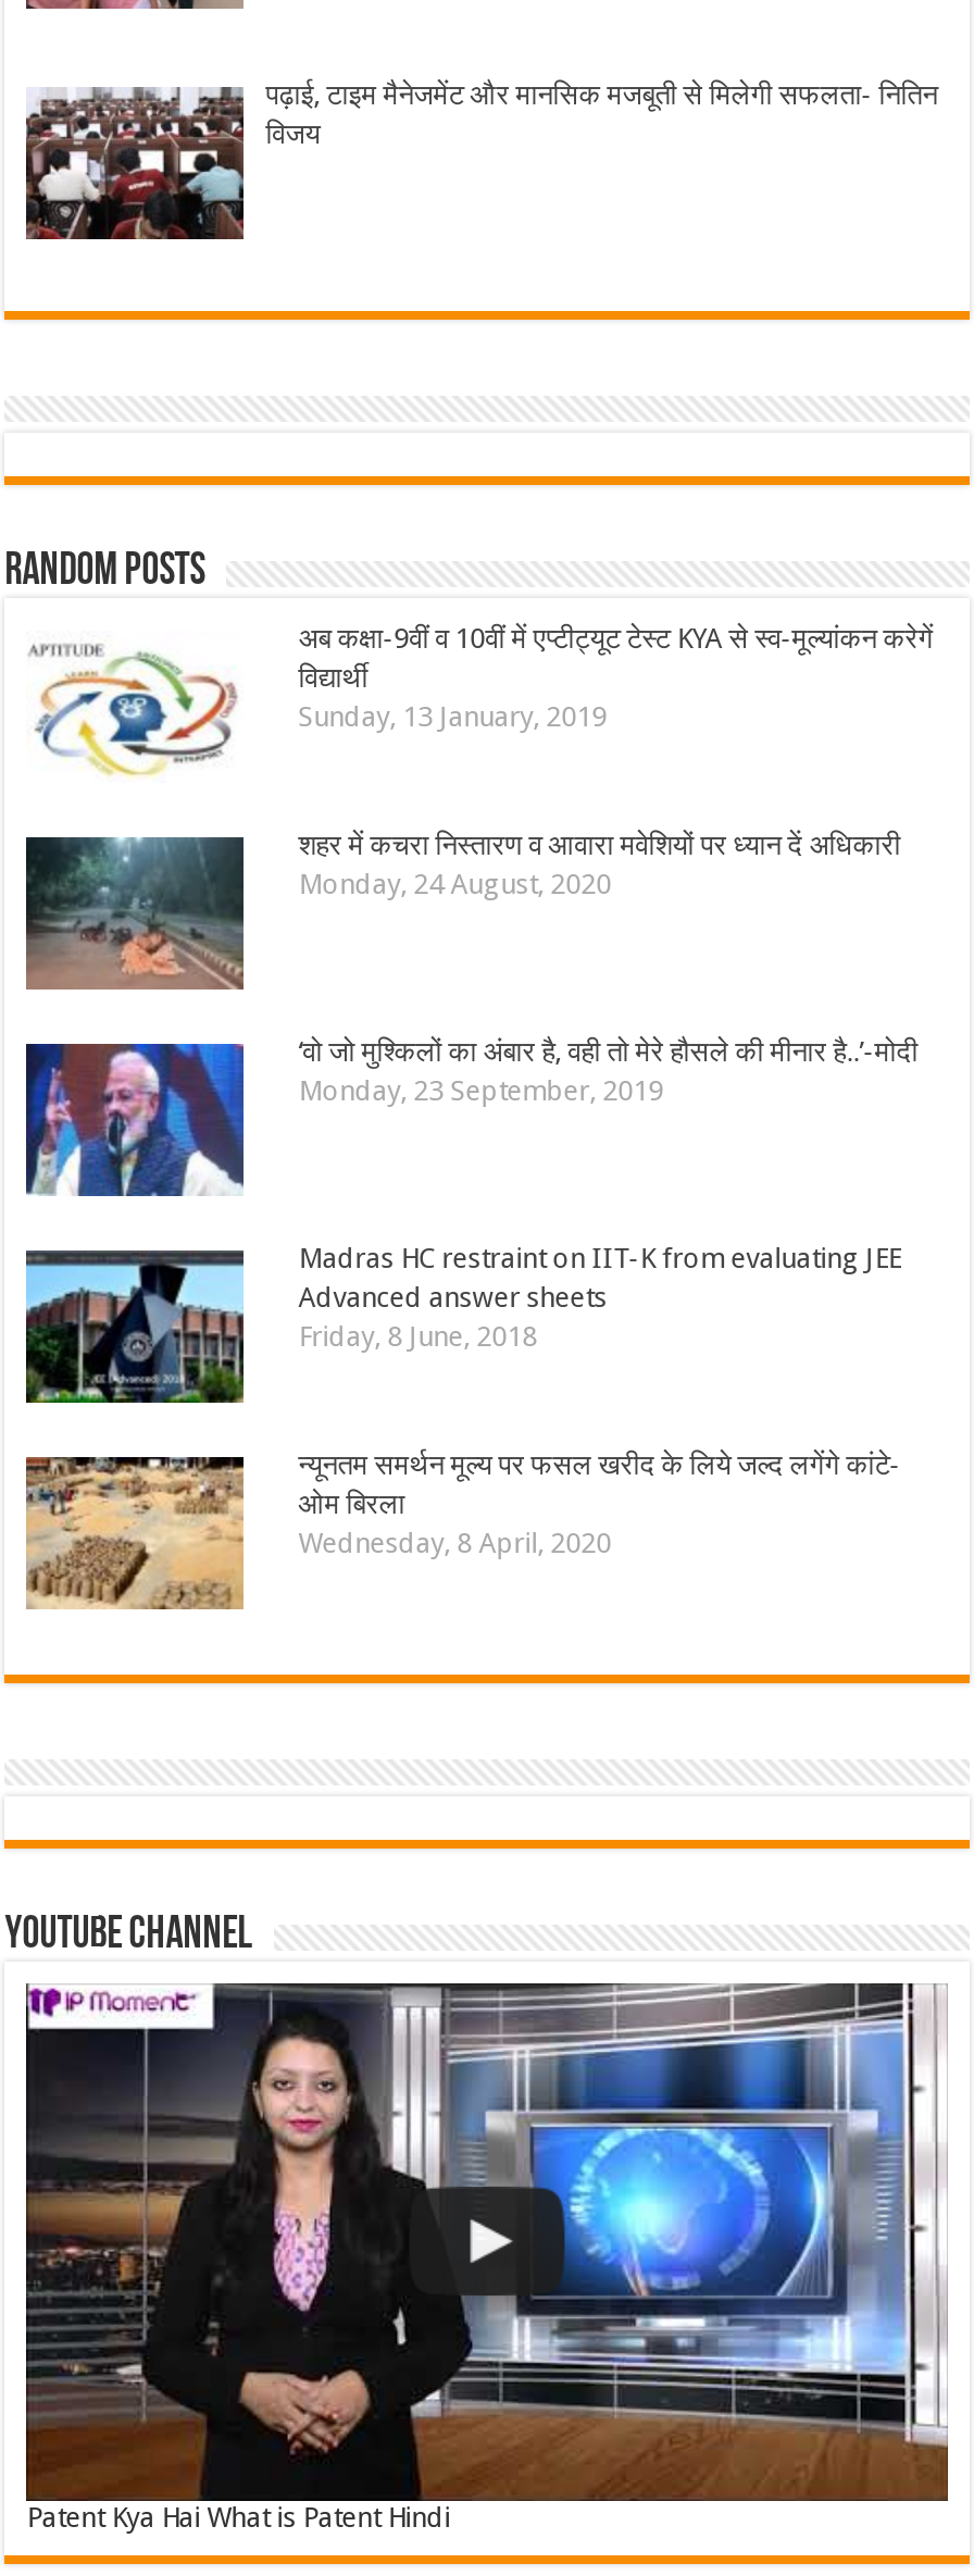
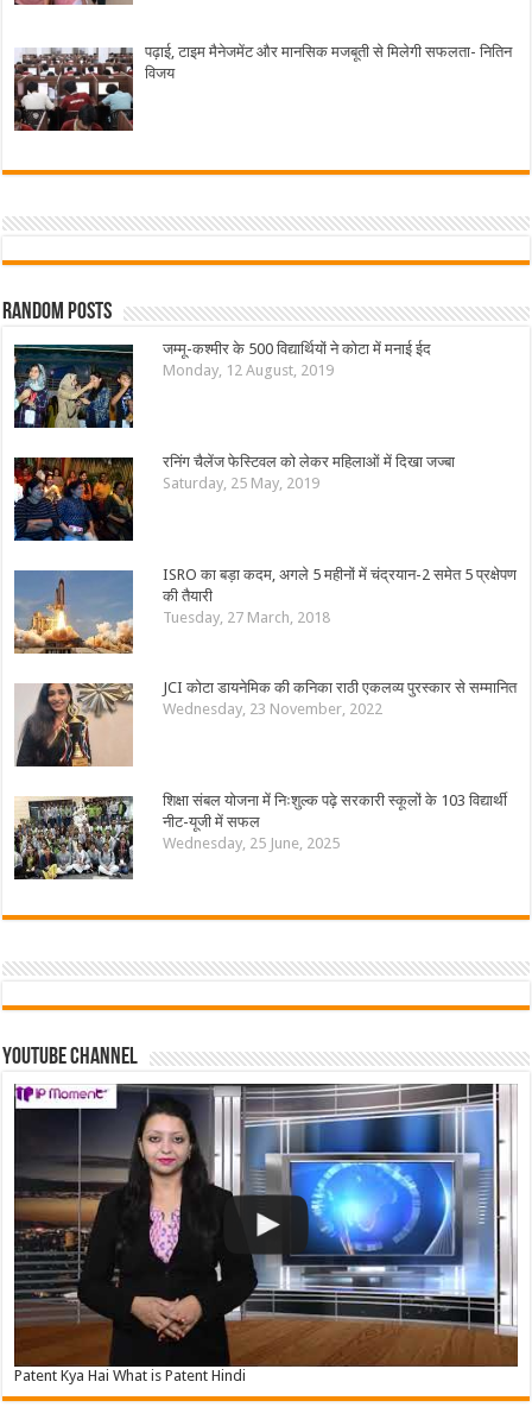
[26,622,933,783] [image] | अब कक्षा-9वीं व 10वीं में एप्टीट्यूट टेस्ट KYA से स्व-मूल्यांकन करेगें | विद्यार्थी | Sunday, 13 January, 2019 -> [13,340,431,429] [image] | जम्मू-कश्मीर के 500 विद्यार्थियों ने कोटा में मनाई ईद | Monday, 12 August, 2019
[24,828,901,992] [image] | शहर में कचरा निस्तारण व आवारा मवेशियों पर ध्यान दें अधिकारी | Monday, 24 August, 2020 -> [13,453,455,542] [image] | रनिंग चैलेंज फेस्टिवल को लेकर महिलाओं में दिखा जज्बा | Saturday, 25 May, 2019
[24,1035,918,1198] [image] | ‘वो जो मुश्किलों का अंबार है, वही तो मेरे हौसले की मीनार है..’-मोदी | Monday, 23 September, 2019 -> [13,565,517,655] [image] | ISRO का बड़ा कदम, अगले 5 महीनों में चंद्रयान-2 समेत 5 प्रक्षेपण | की तैयारी | Tuesday, 27 March, 2018
[24,1241,901,1405] [image] | Madras HC restraint on IIT-K from evaluating JEE | Advanced answer sheets | Friday, 8 June, 2018 -> [14,678,517,768] [image] | JCI कोटा डायनेमिक की कनिका राठी एकलव्य पुरस्कार से सम्मानित | Wednesday, 23 November, 2022
[24,1448,901,1611] [image] | न्यूनतम समर्थन मूल्य पर फसल खरीद के लिये जल्द लगेंगे कांटे- | ओम बिरला | Wednesday, 8 April, 2020 -> [13,791,507,881] [image] | शिक्षा संबल योजना में निःशुल्क पढ़े सरकारी स्कूलों के 103 विद्यार्थी | नीट-यूजी में सफल | Wednesday, 25 June, 2025

